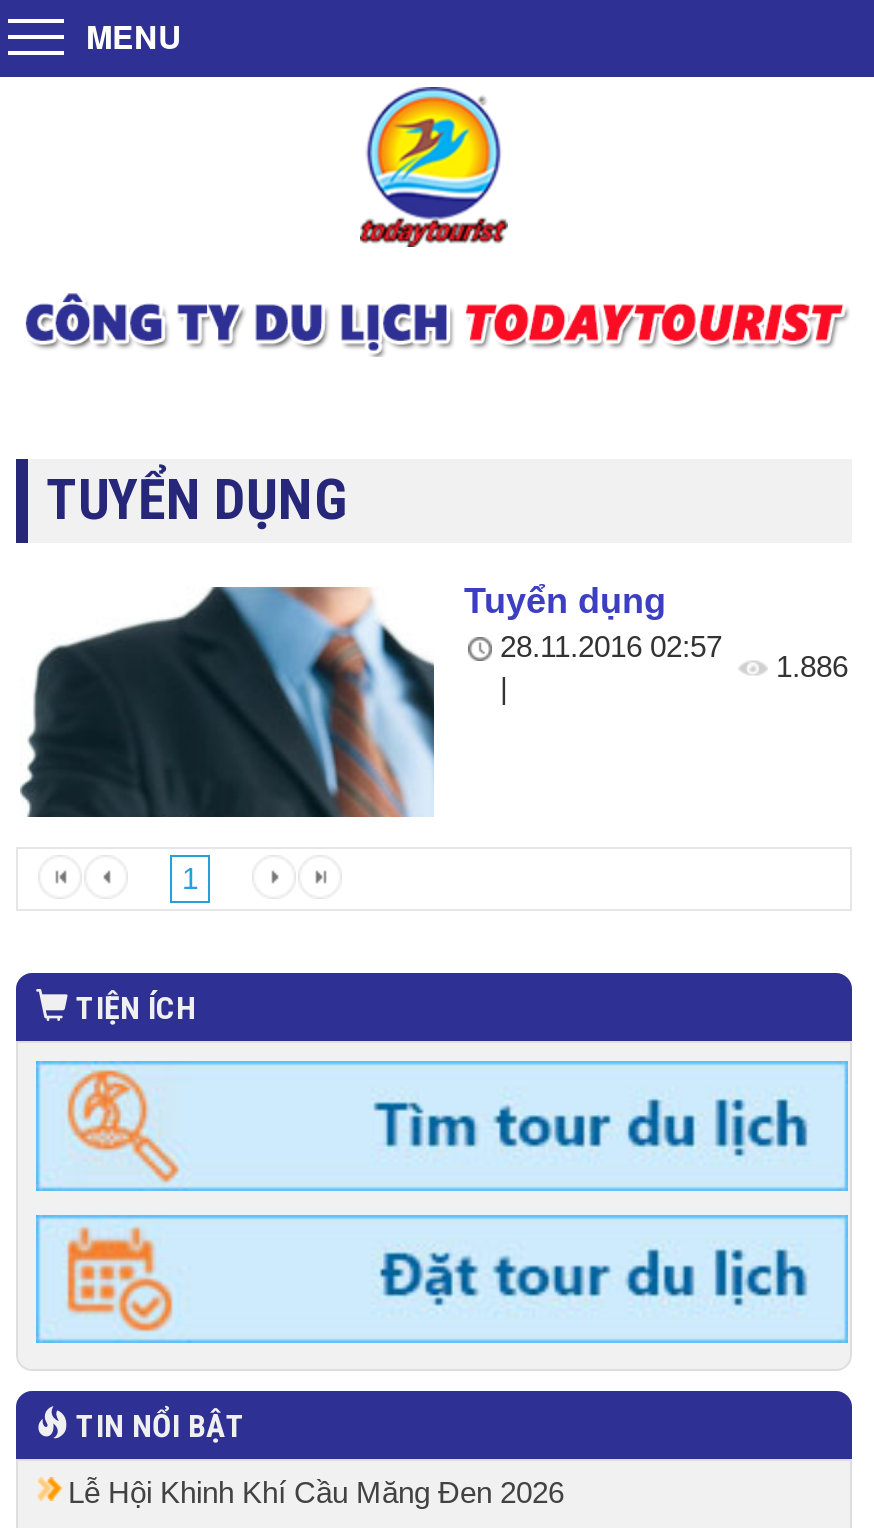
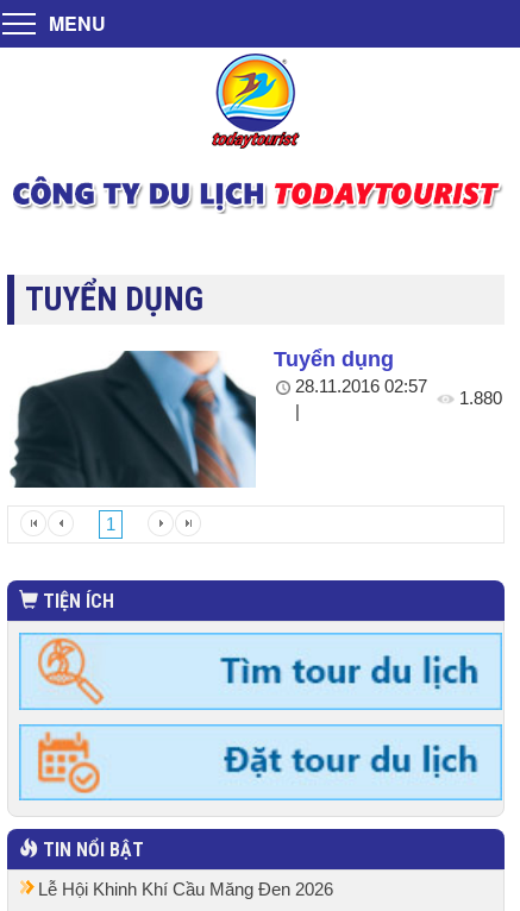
[776,648,848,682] 1.886 -> [459,387,502,408] 1.880

